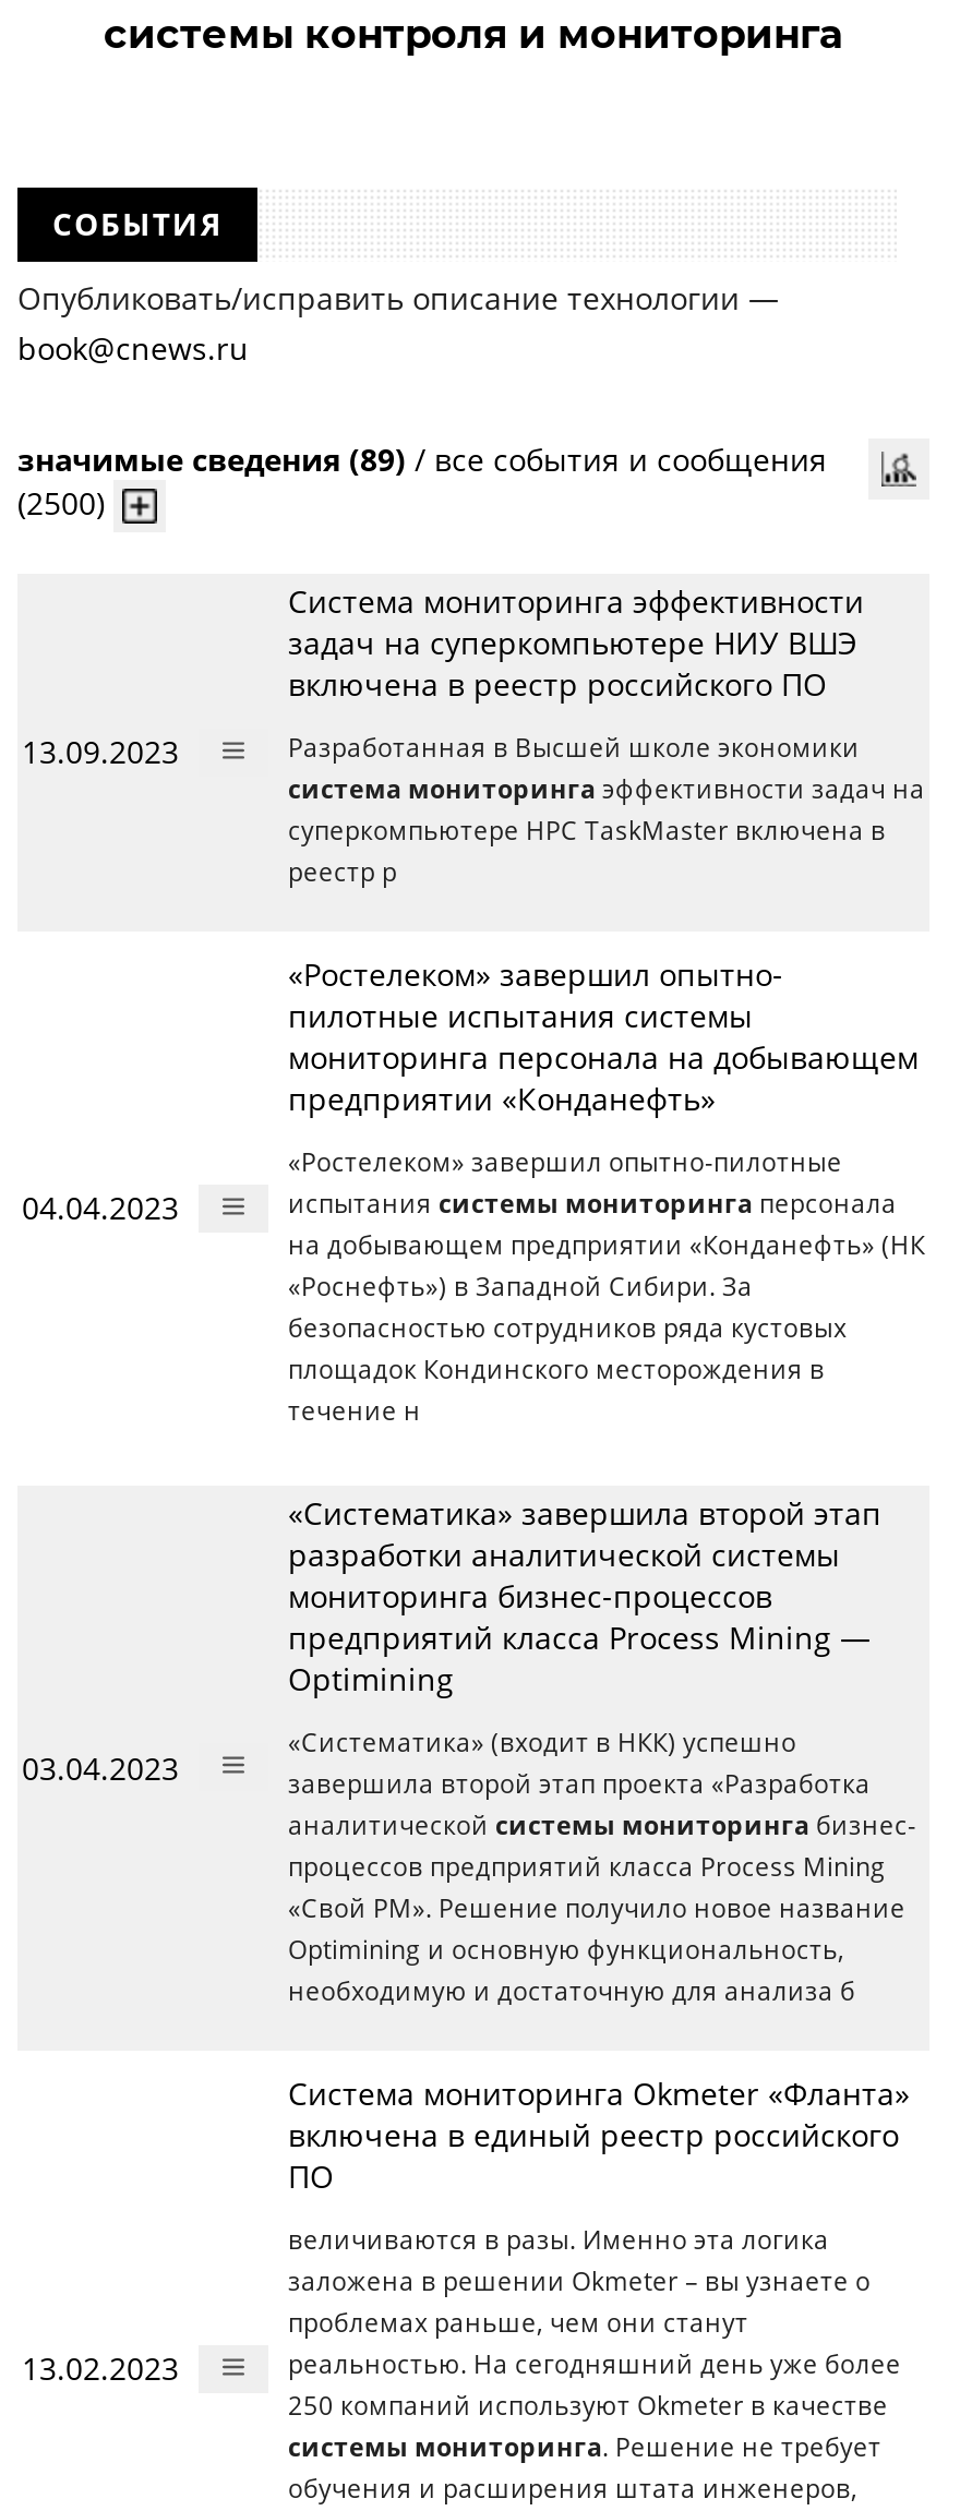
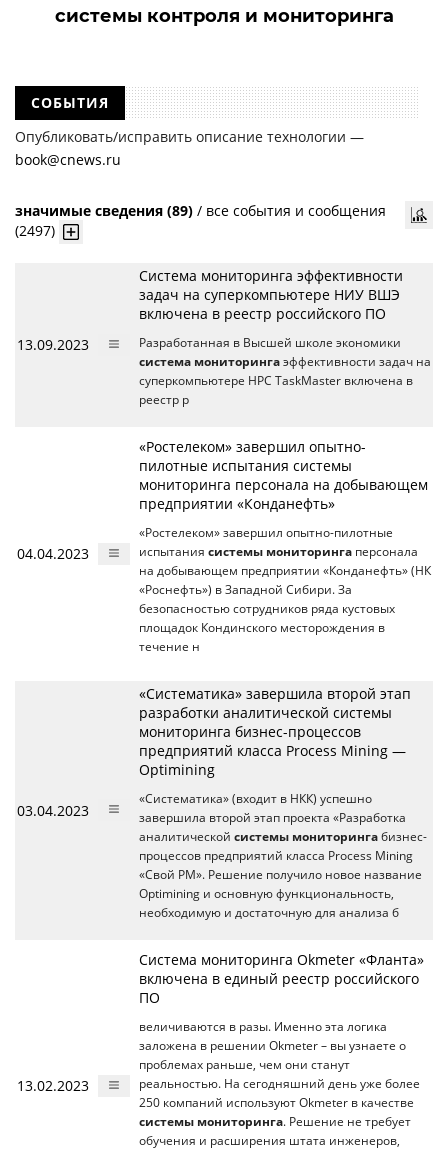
[17,482,105,523] (2500) -> [15,221,55,240] (2497)

